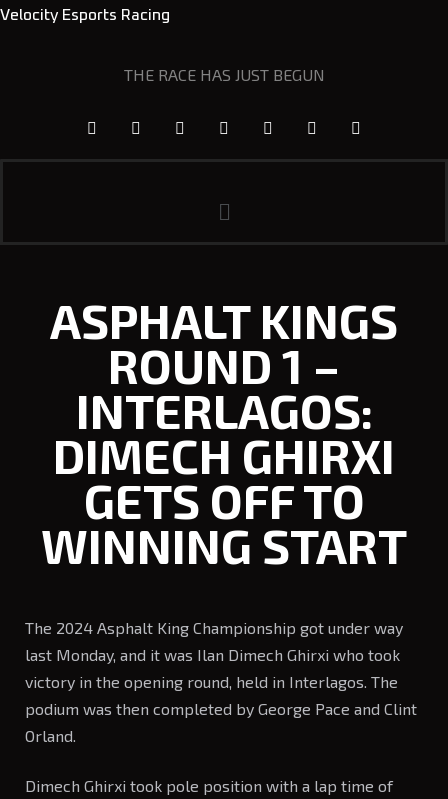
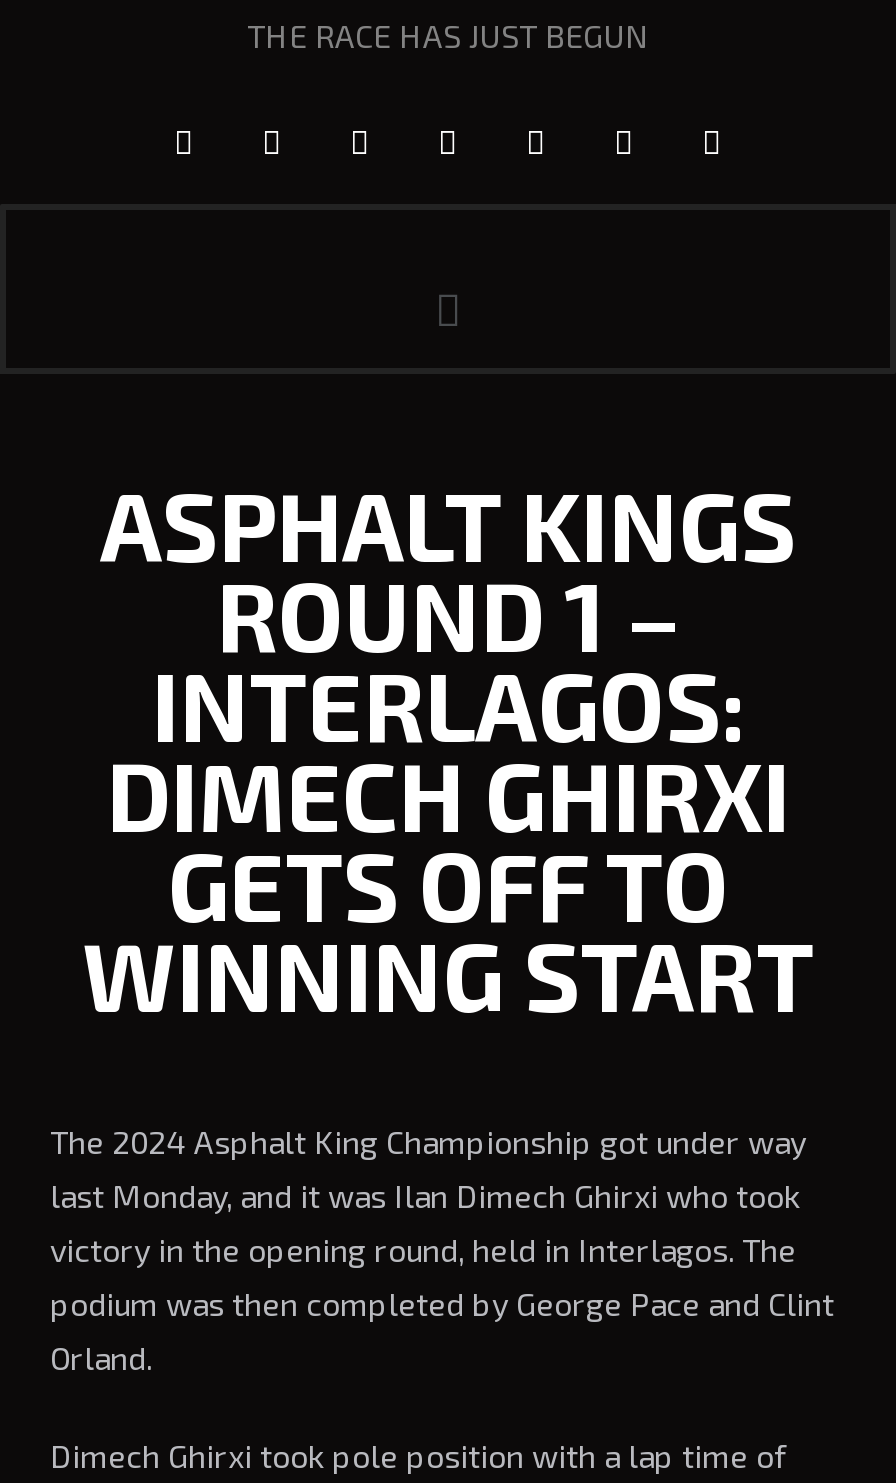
[0,7,170,23] Velocity Esports Racing -> none

